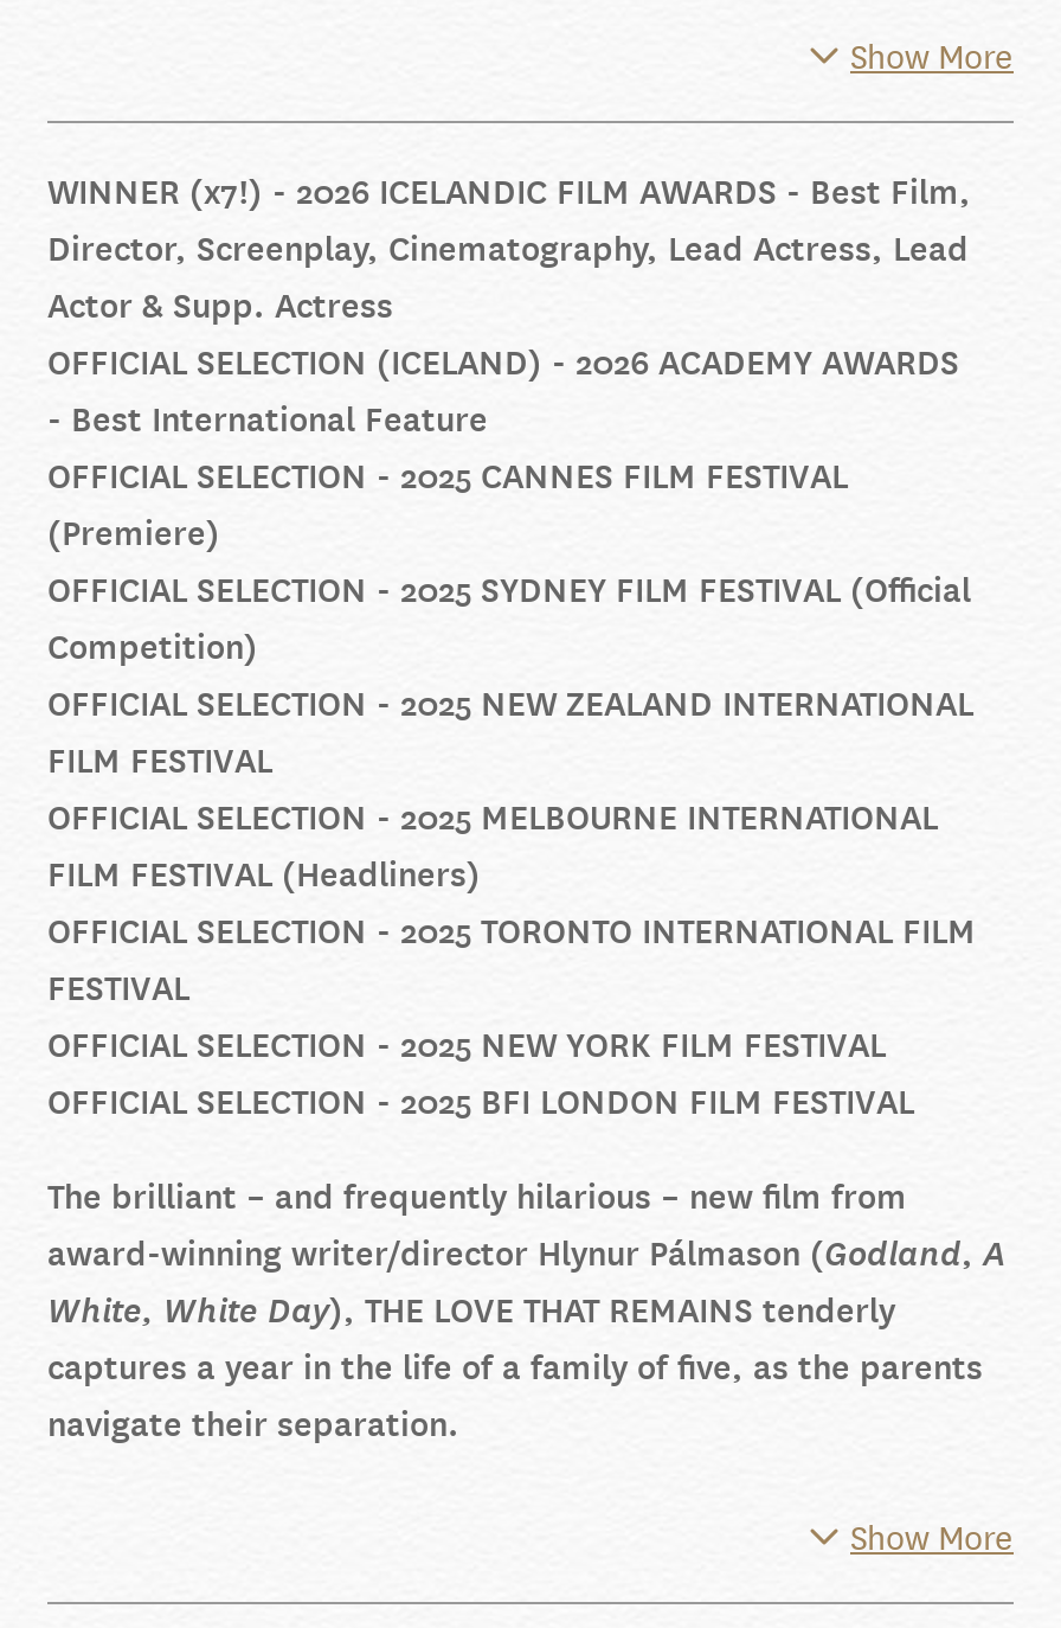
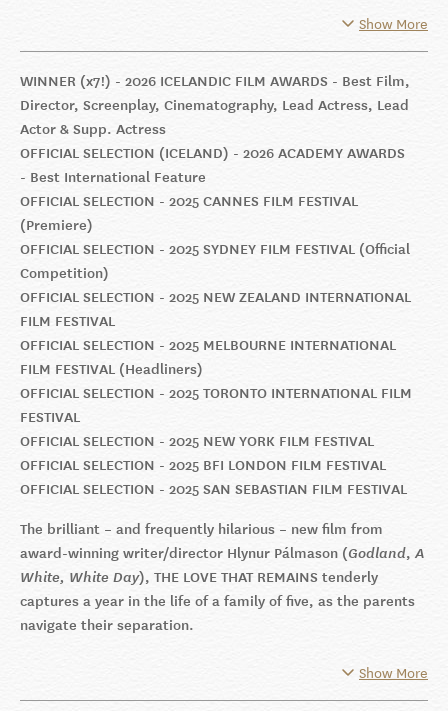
none -> [20,477,407,499] OFFICIAL SELECTION - 2025 SAN SEBASTIAN FILM FESTIVAL

